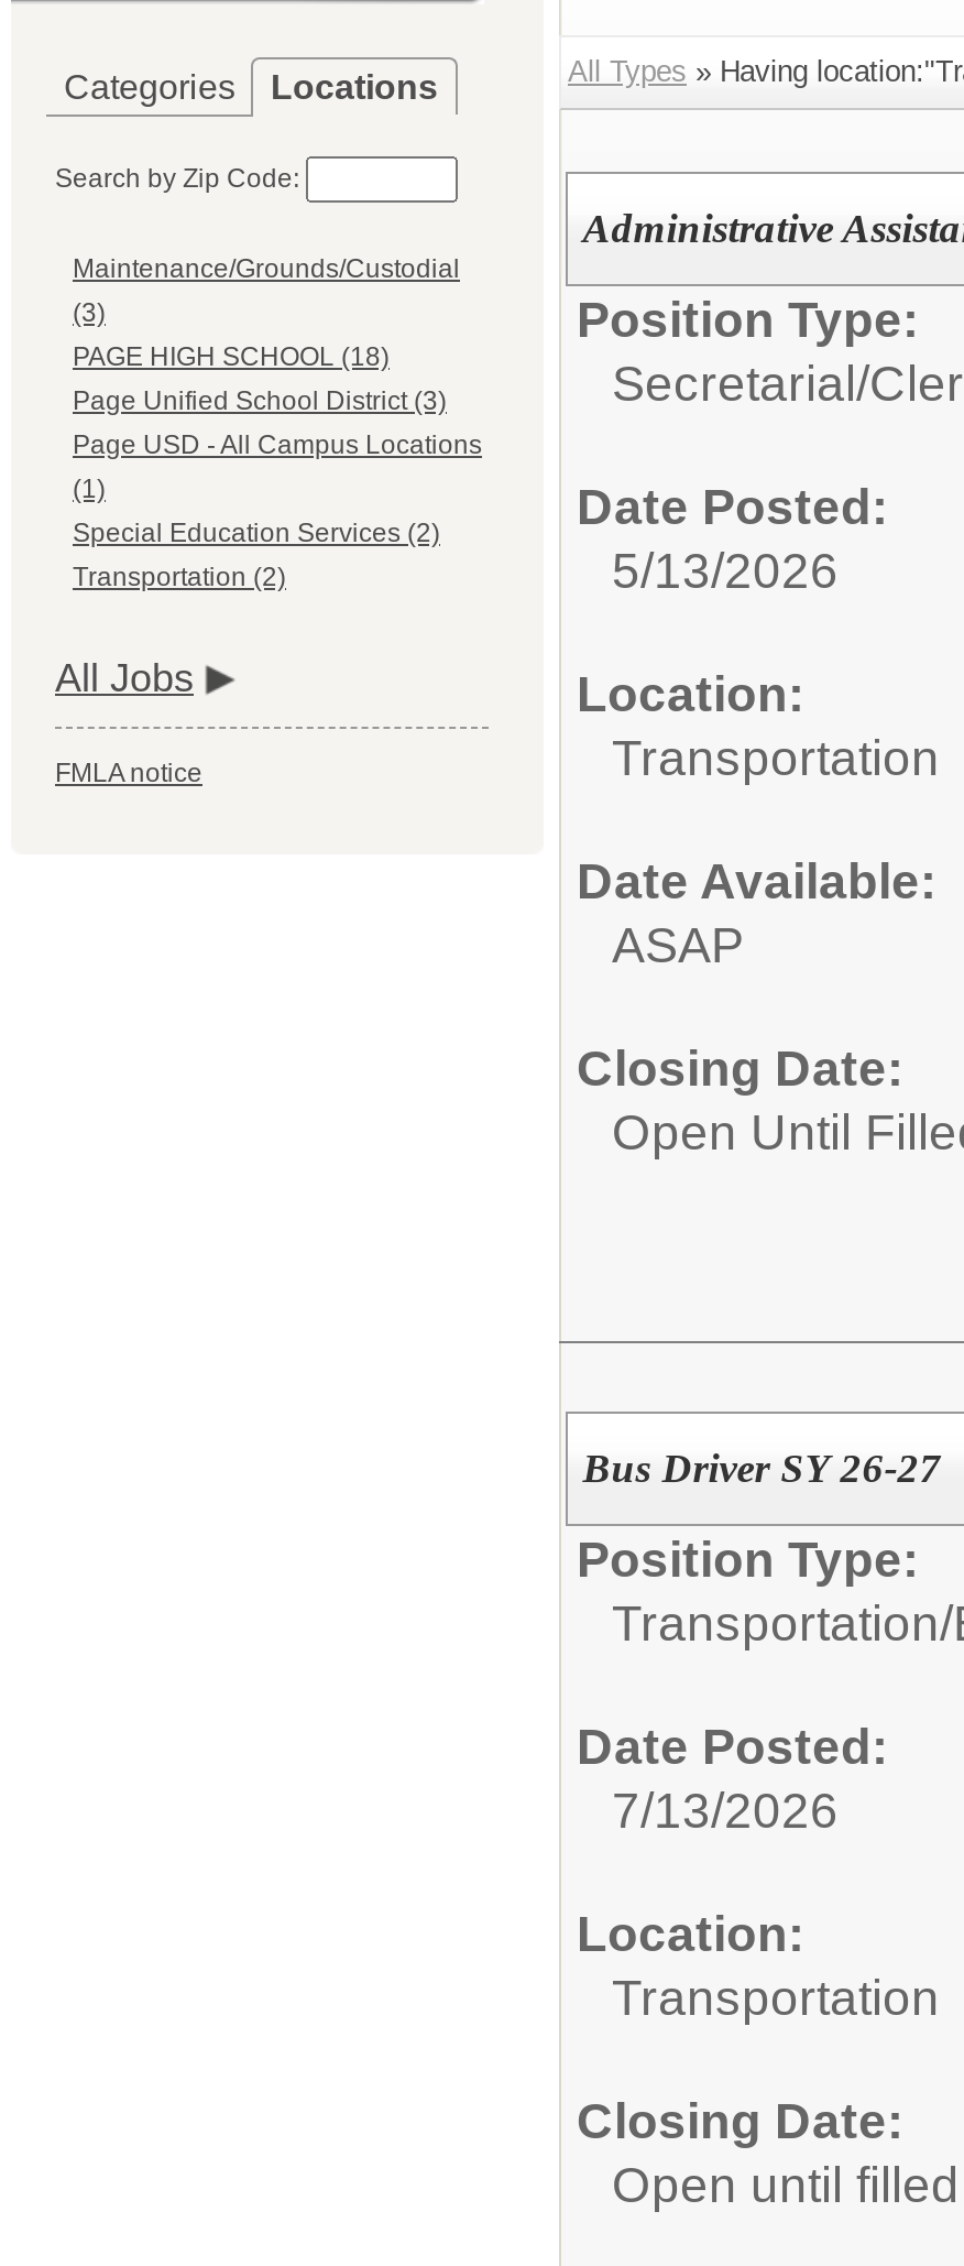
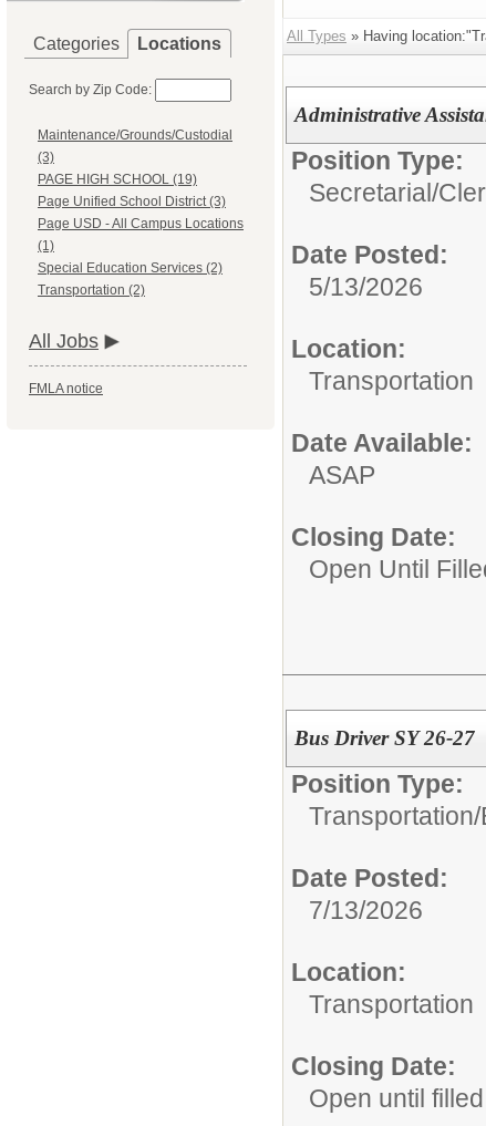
[73,342,390,373] PAGE HIGH SCHOOL (18) -> [38,172,197,187] PAGE HIGH SCHOOL (19)

